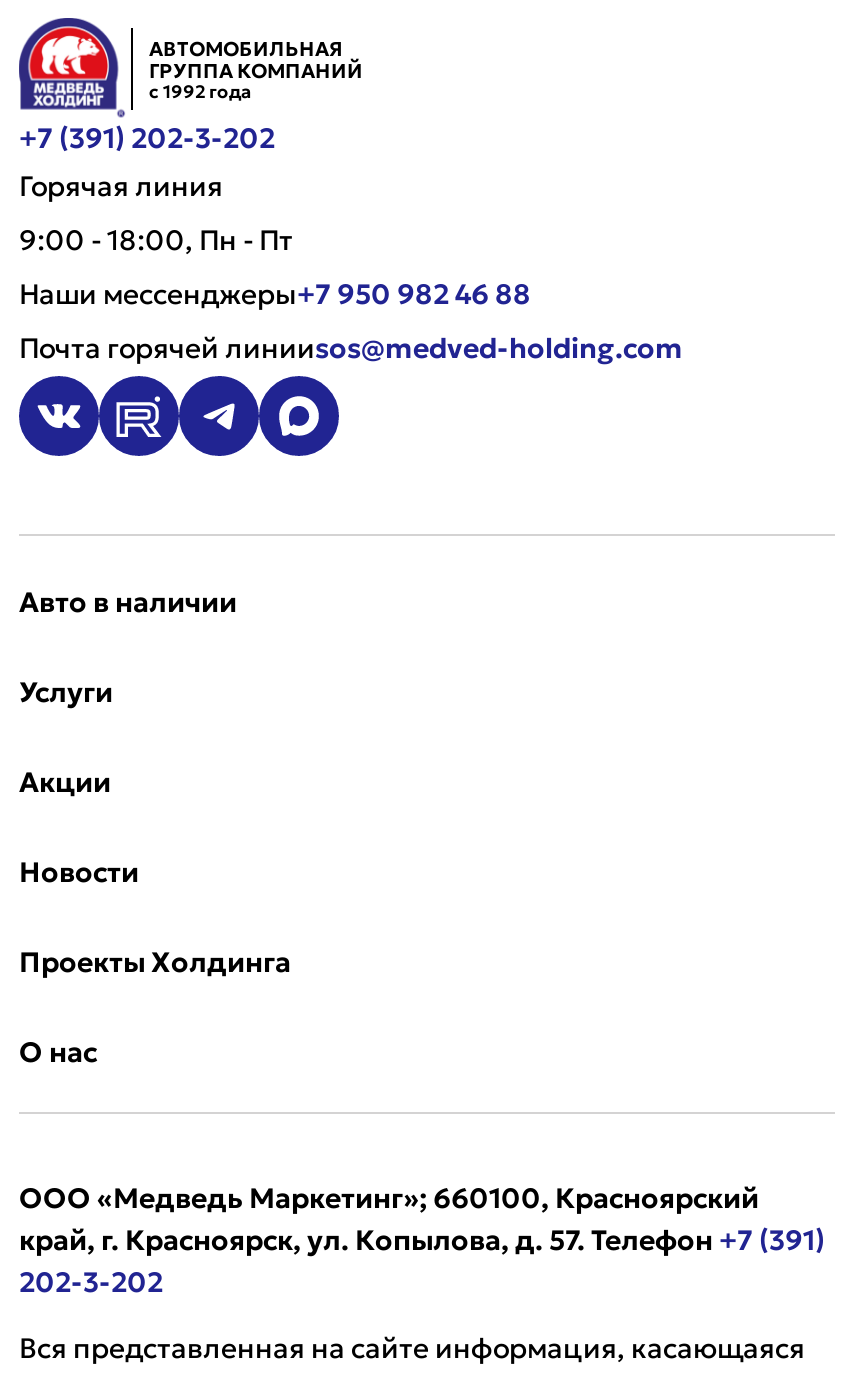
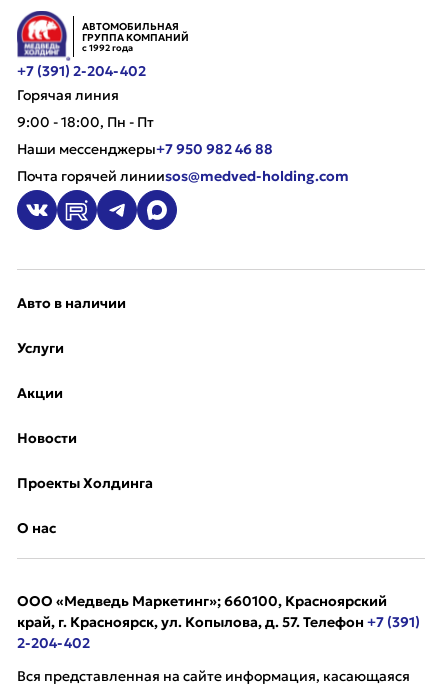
[19,120,275,156] +7 (391) 202-3-202 -> [17,62,146,80] +7 (391) 2-204-402
[19,1264,163,1300] 202-3-202 -> [17,634,90,652] 2-204-402

